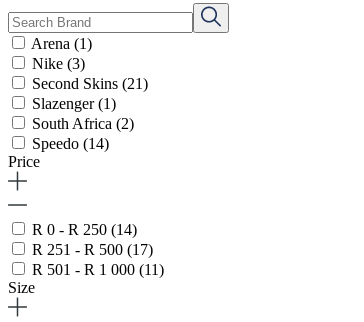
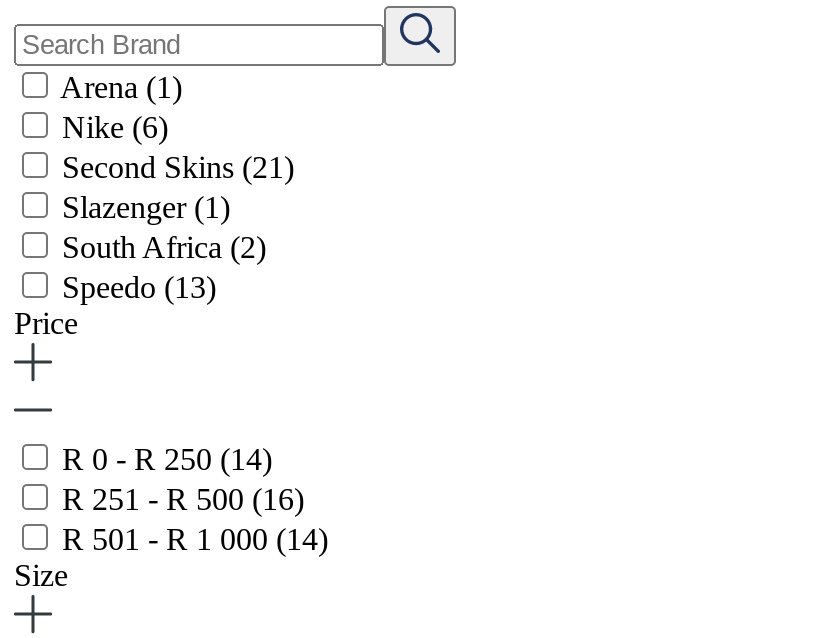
[28,54,85,71] Nike (3) -> [54,109,168,143] Nike (6)
[28,134,109,151] Speedo (14) -> [54,269,216,303] Speedo (13)
[28,240,153,257] R 251 - R 500 (17) -> [54,481,304,515] R 251 - R 500 (16)
[28,260,164,277] R 501 - R 1 000 (11) -> [54,521,328,555] R 501 - R 1 000 (14)

